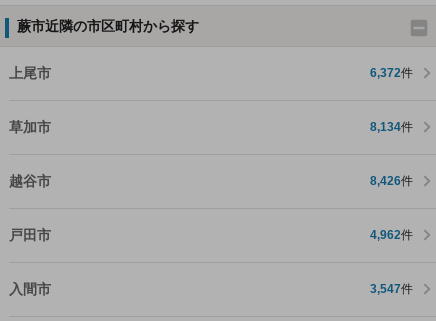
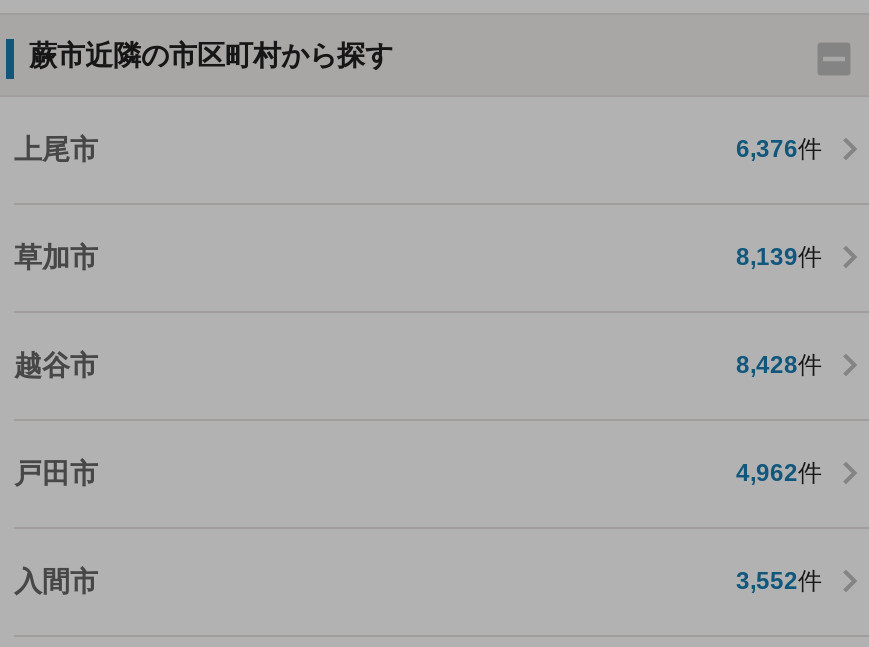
[370,66,413,80] 6,372件 -> [736,135,822,163] 6,376件
[370,120,413,134] 8,134件 -> [736,243,822,271] 8,139件
[370,174,413,188] 8,426件 -> [736,351,822,379] 8,428件
[370,282,413,296] 3,547件 -> [736,567,822,595] 3,552件

